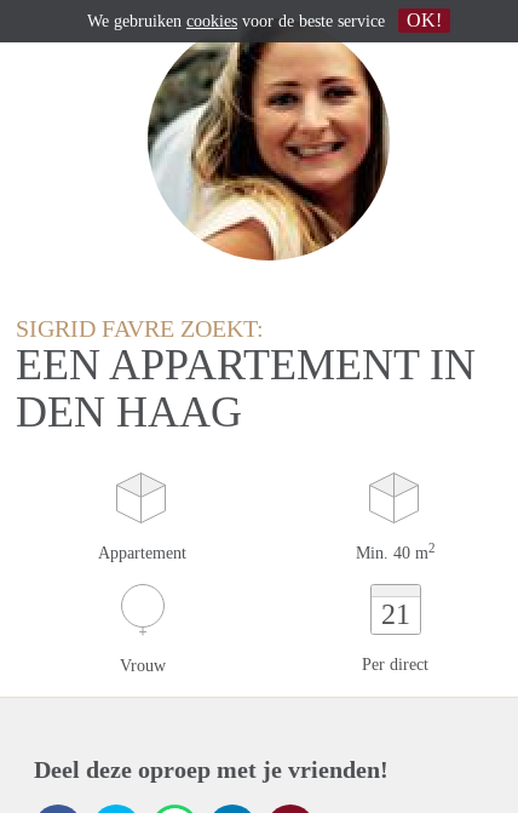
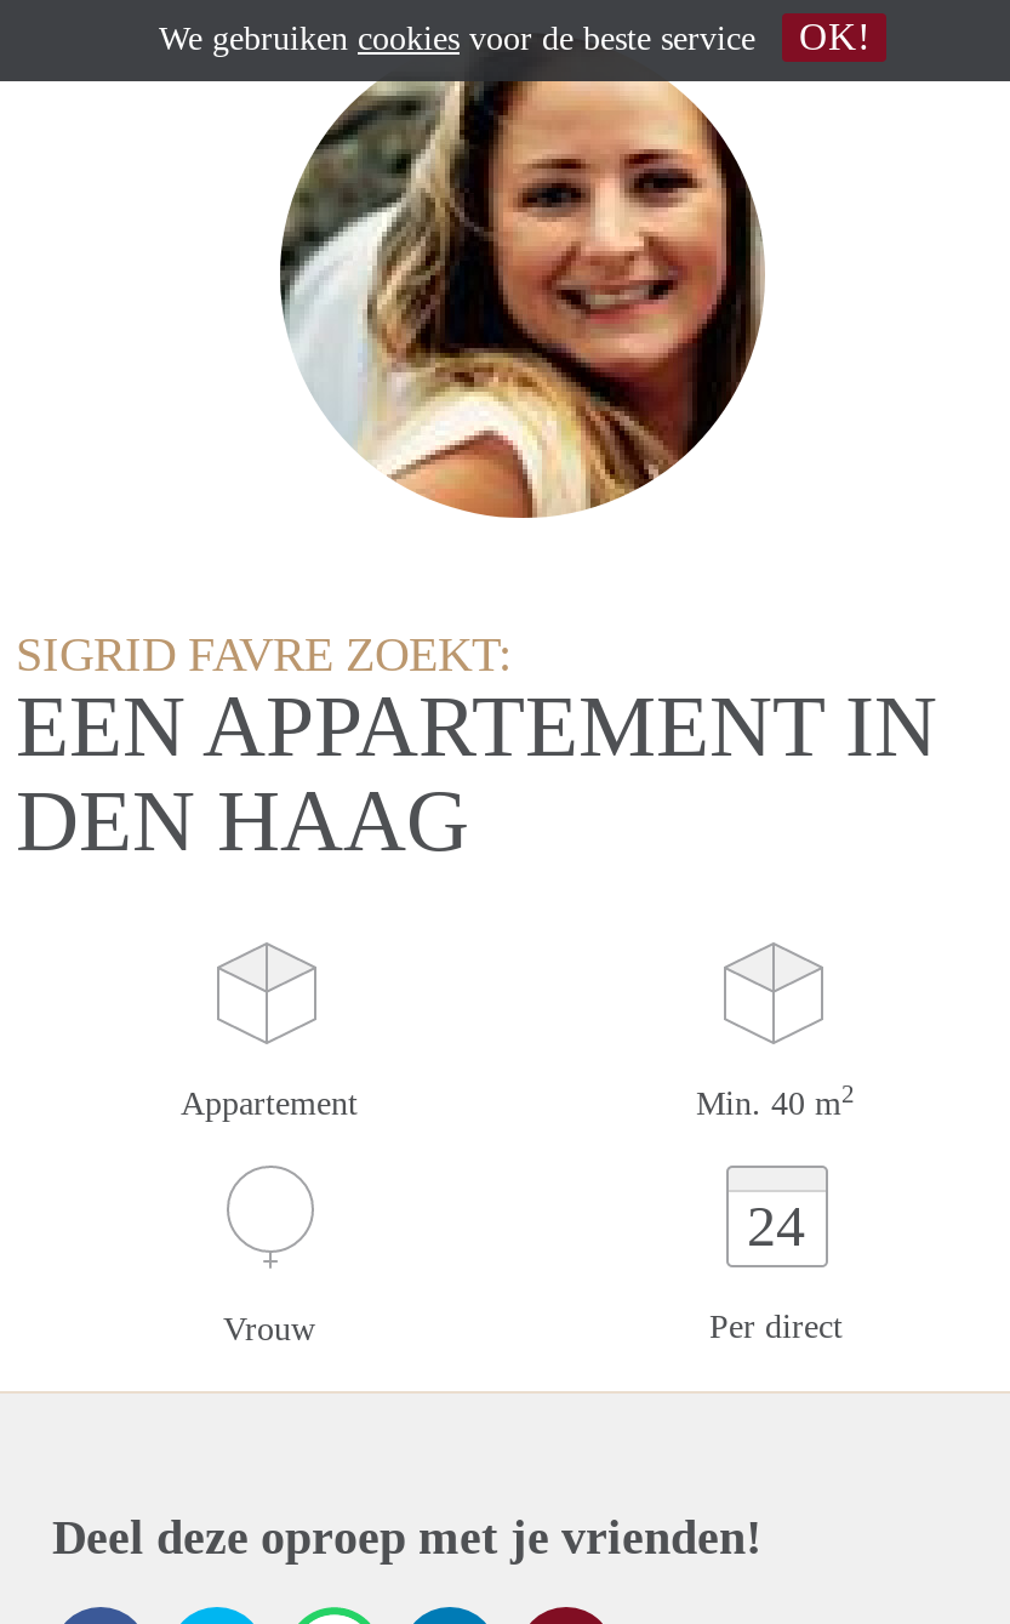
[381,599,410,630] 21 -> [747,1195,805,1258] 24

